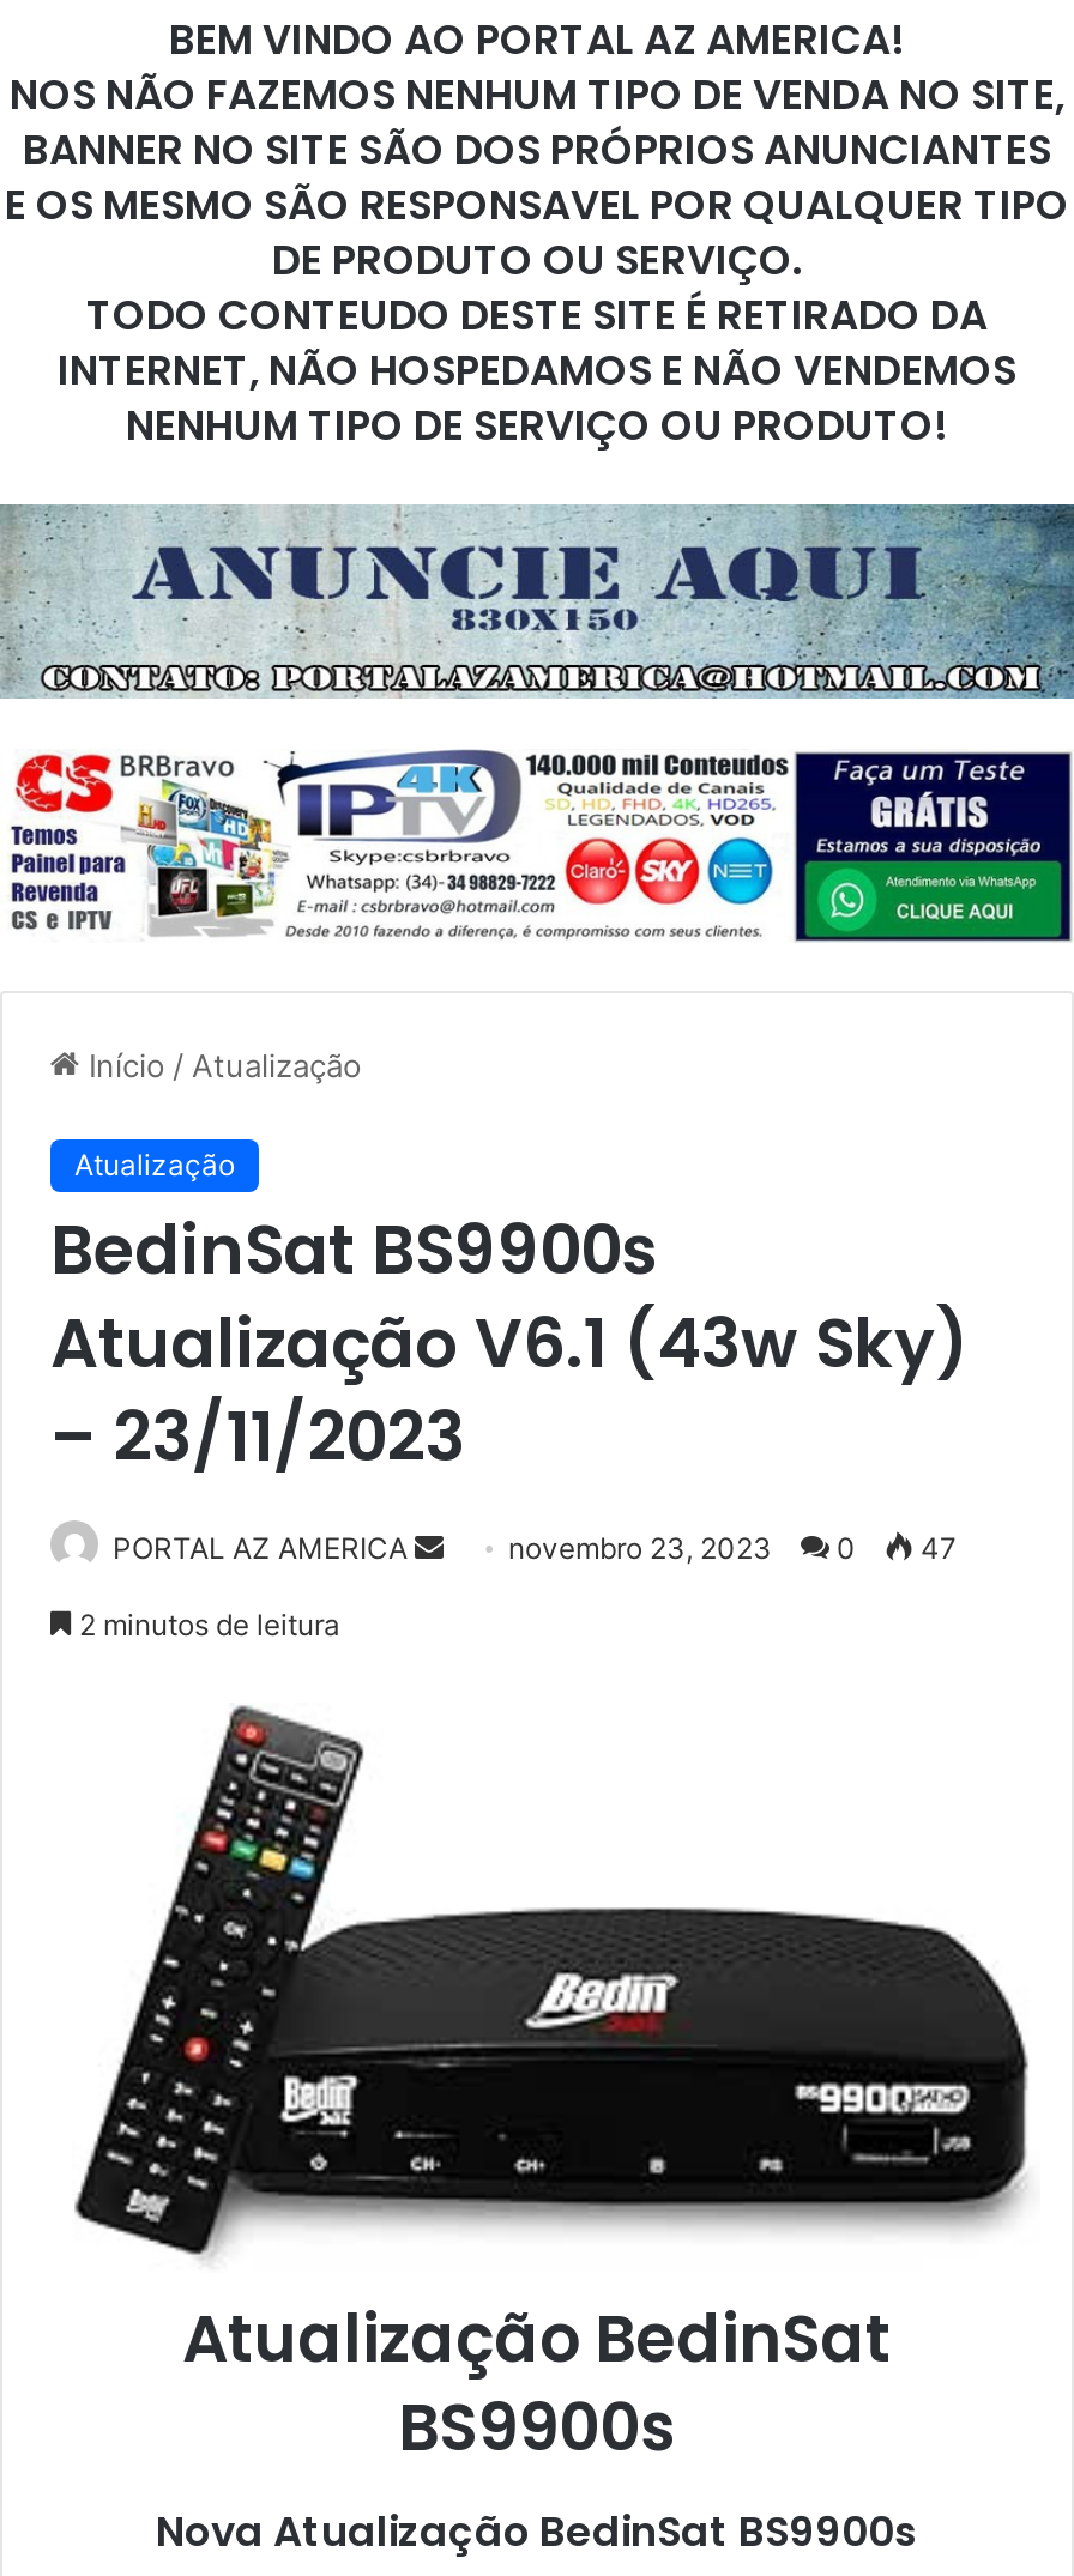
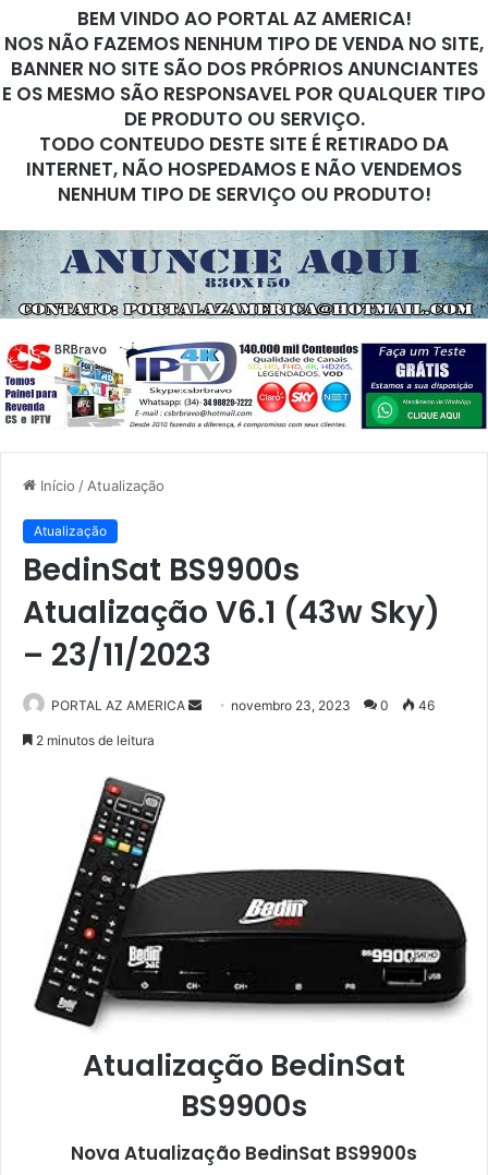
[913,1530,957,1565] 47 -> [415,697,435,713] 46

